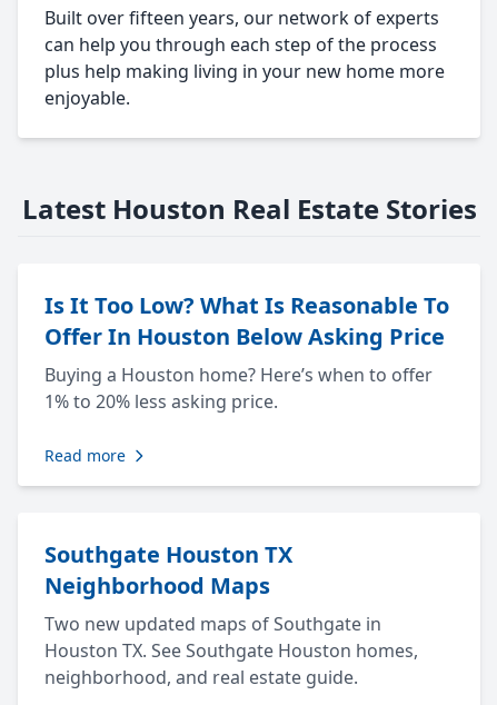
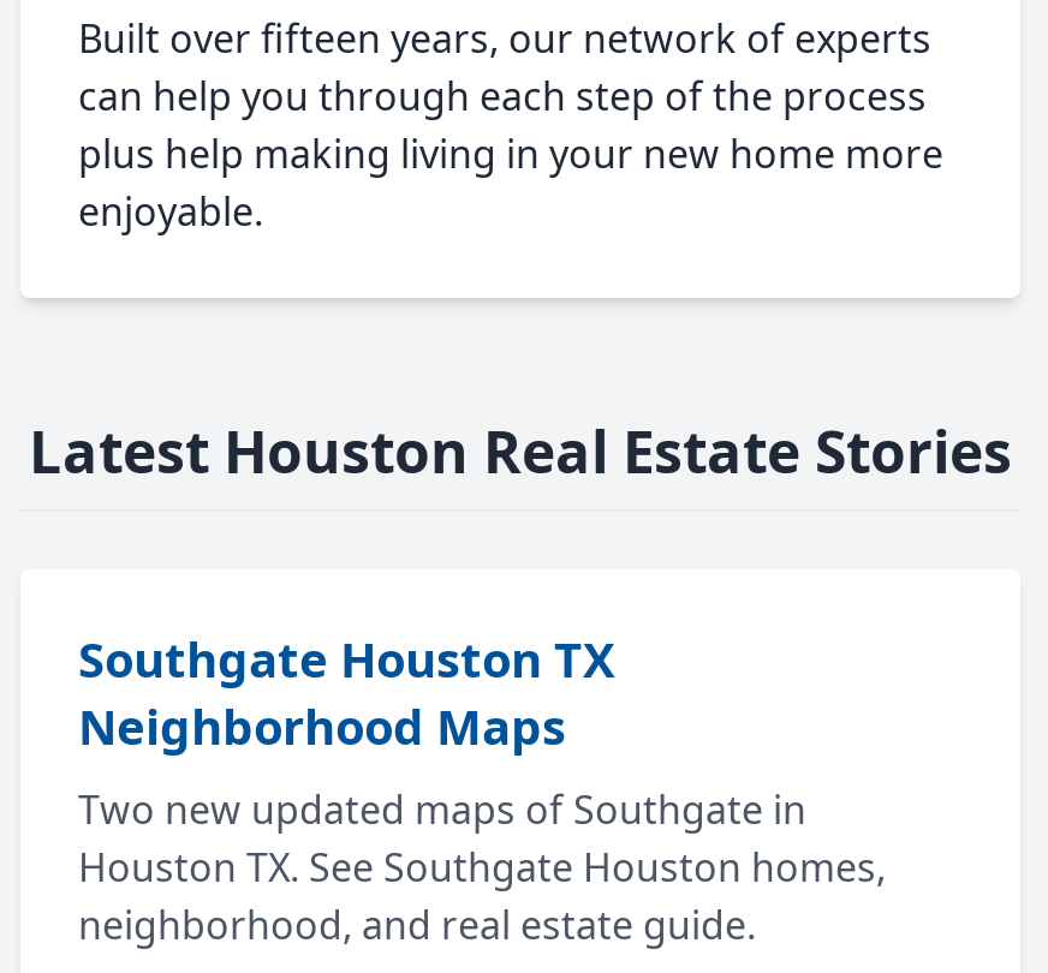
[44,290,449,466] Is It Too Low? What Is Reasonable To | Offer In Houston Below Asking Price | Buying a Houston home? Here’s when to offer | 1% to 20% less asking price. | Read more -> none

